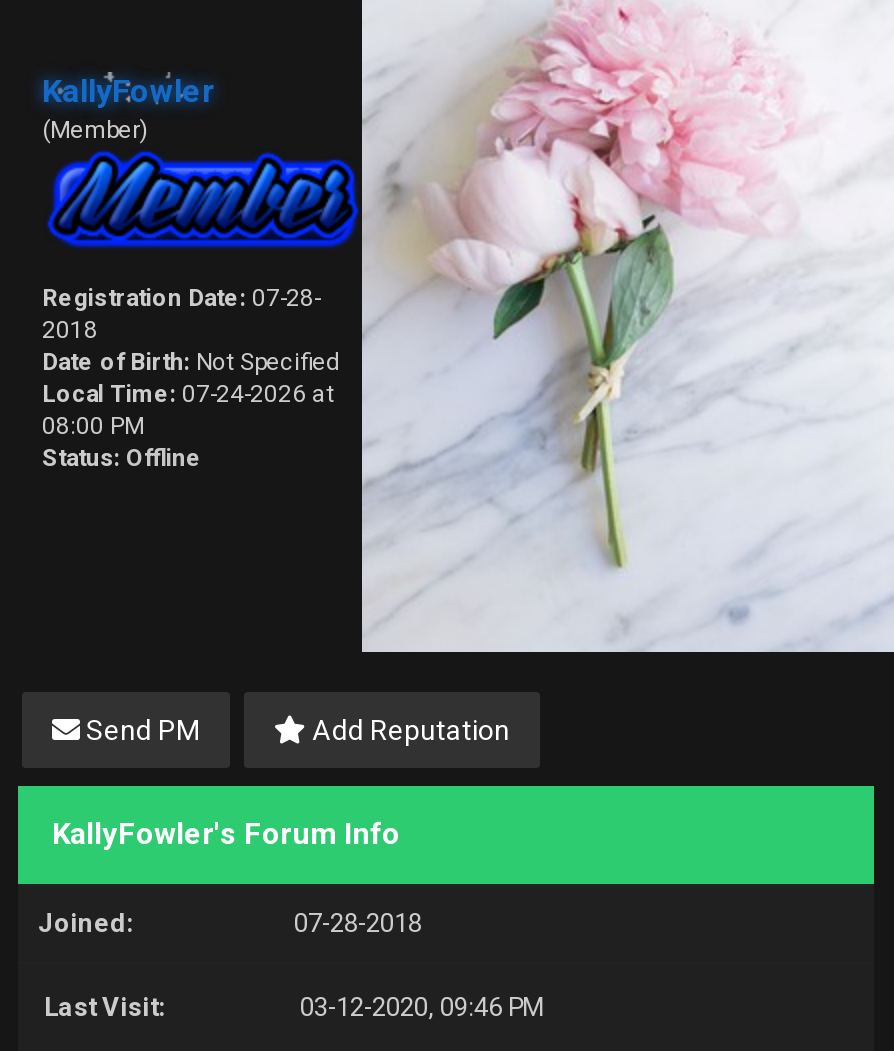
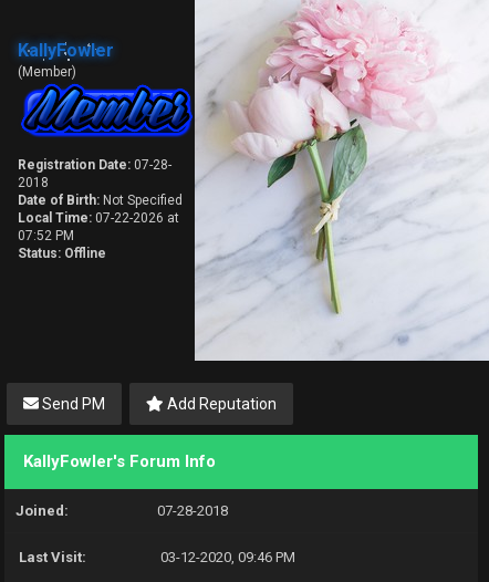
[42,380,334,408] Local Time: 07-24-2026 at -> [18,210,179,226] Local Time: 07-22-2026 at
[42,412,144,440] 08:00 PM -> [18,228,74,243] 07:52 PM

